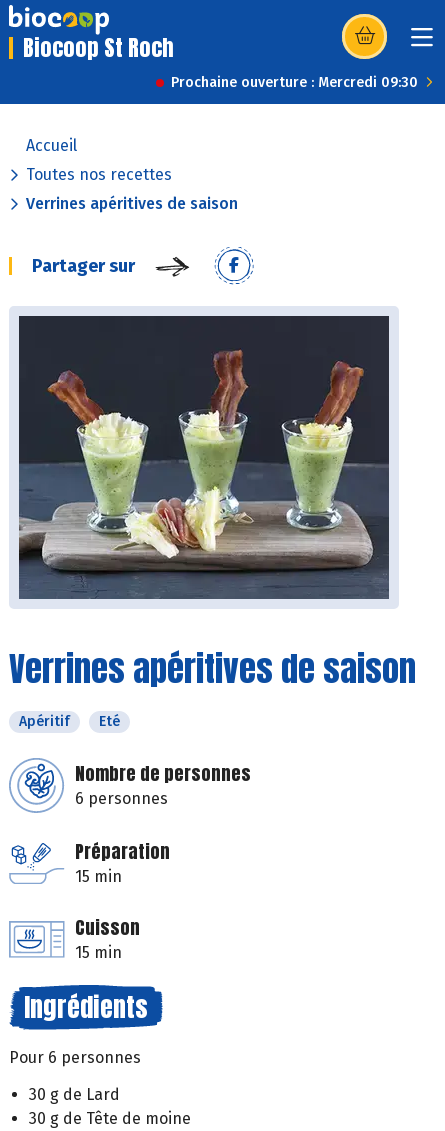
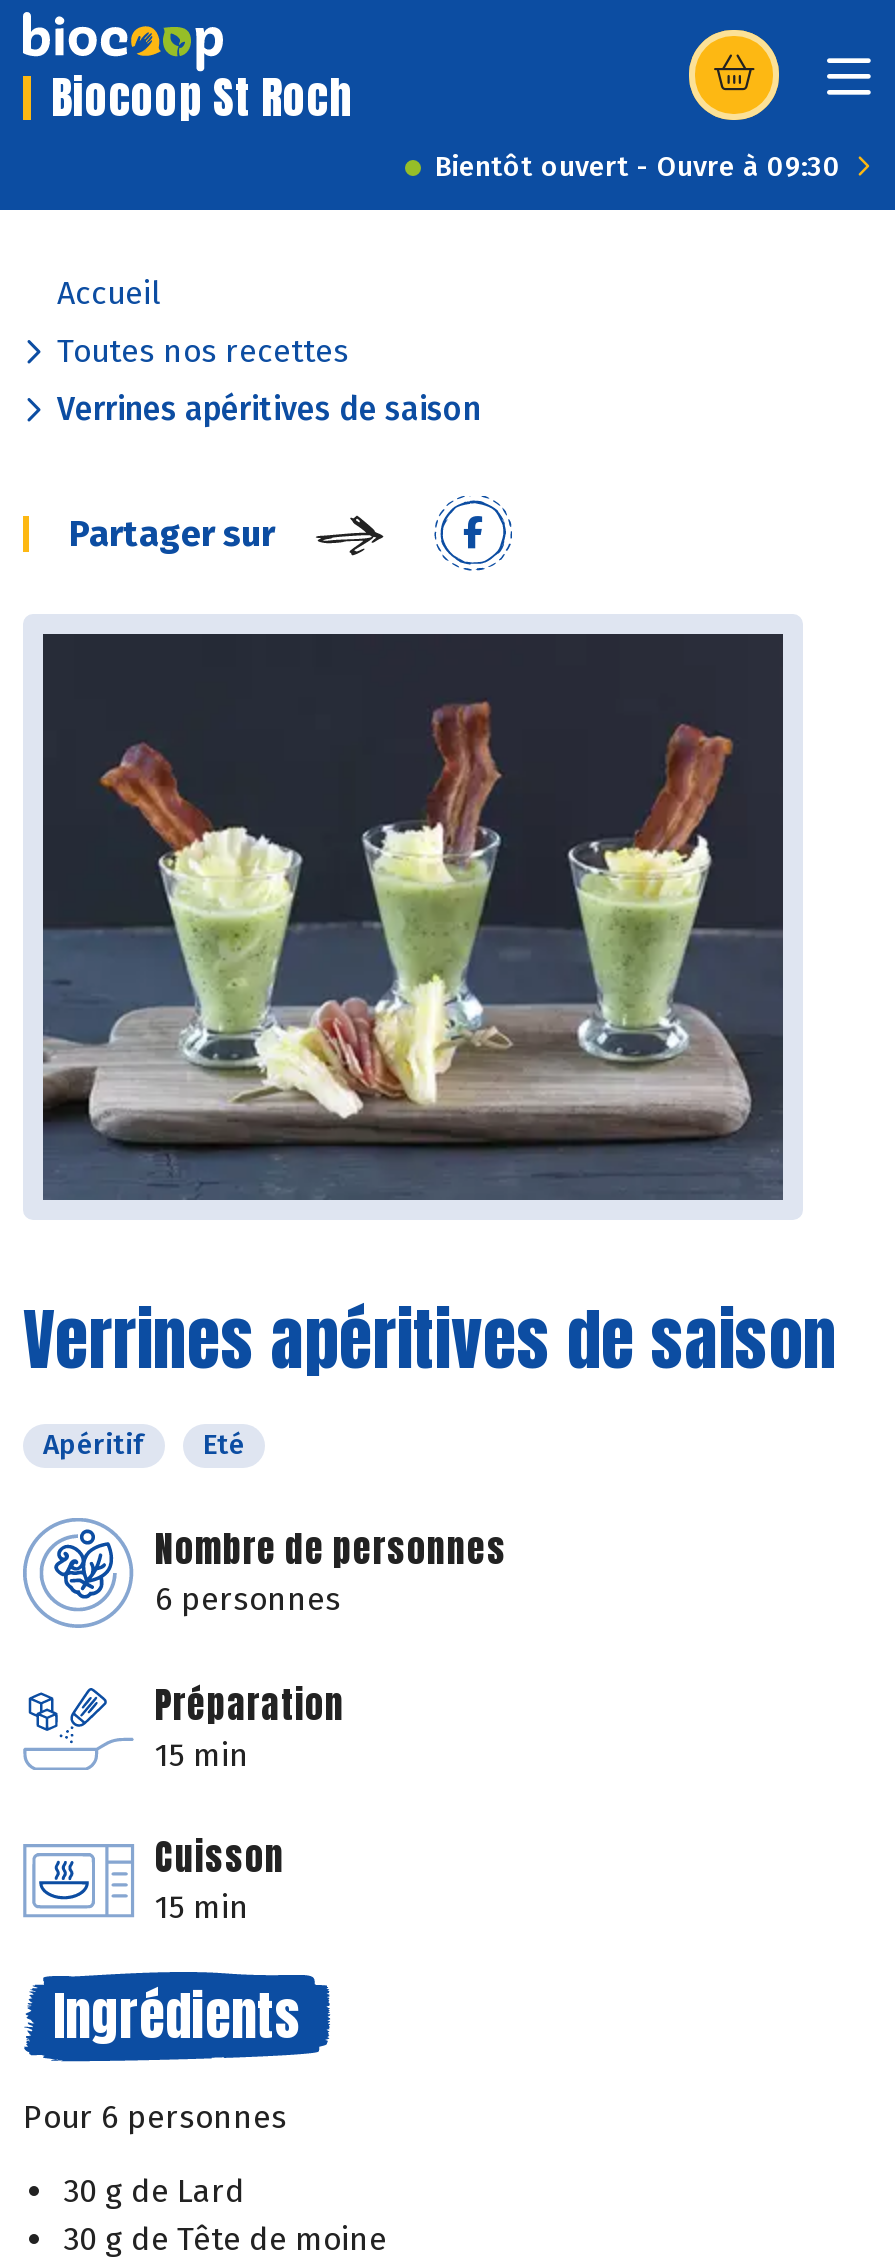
[171,74,418,91] Prochaine ouverture : Mercredi 09:30 -> [435,150,841,184] Bientôt ouvert - Ouvre à 09:30

